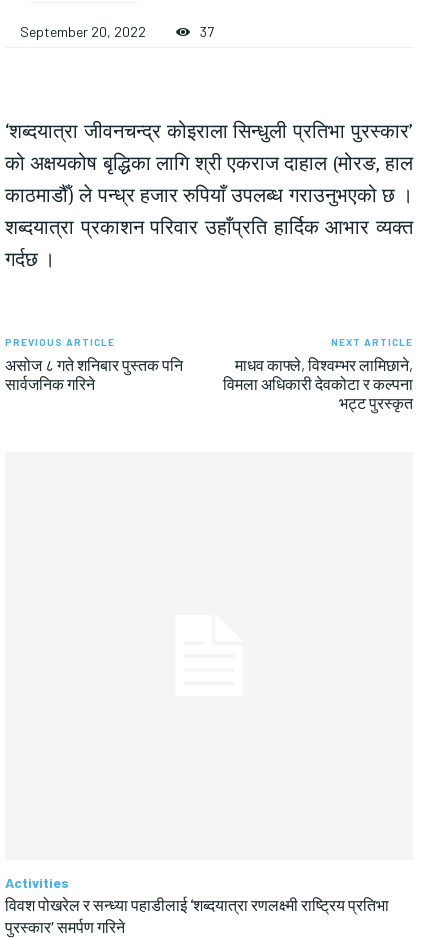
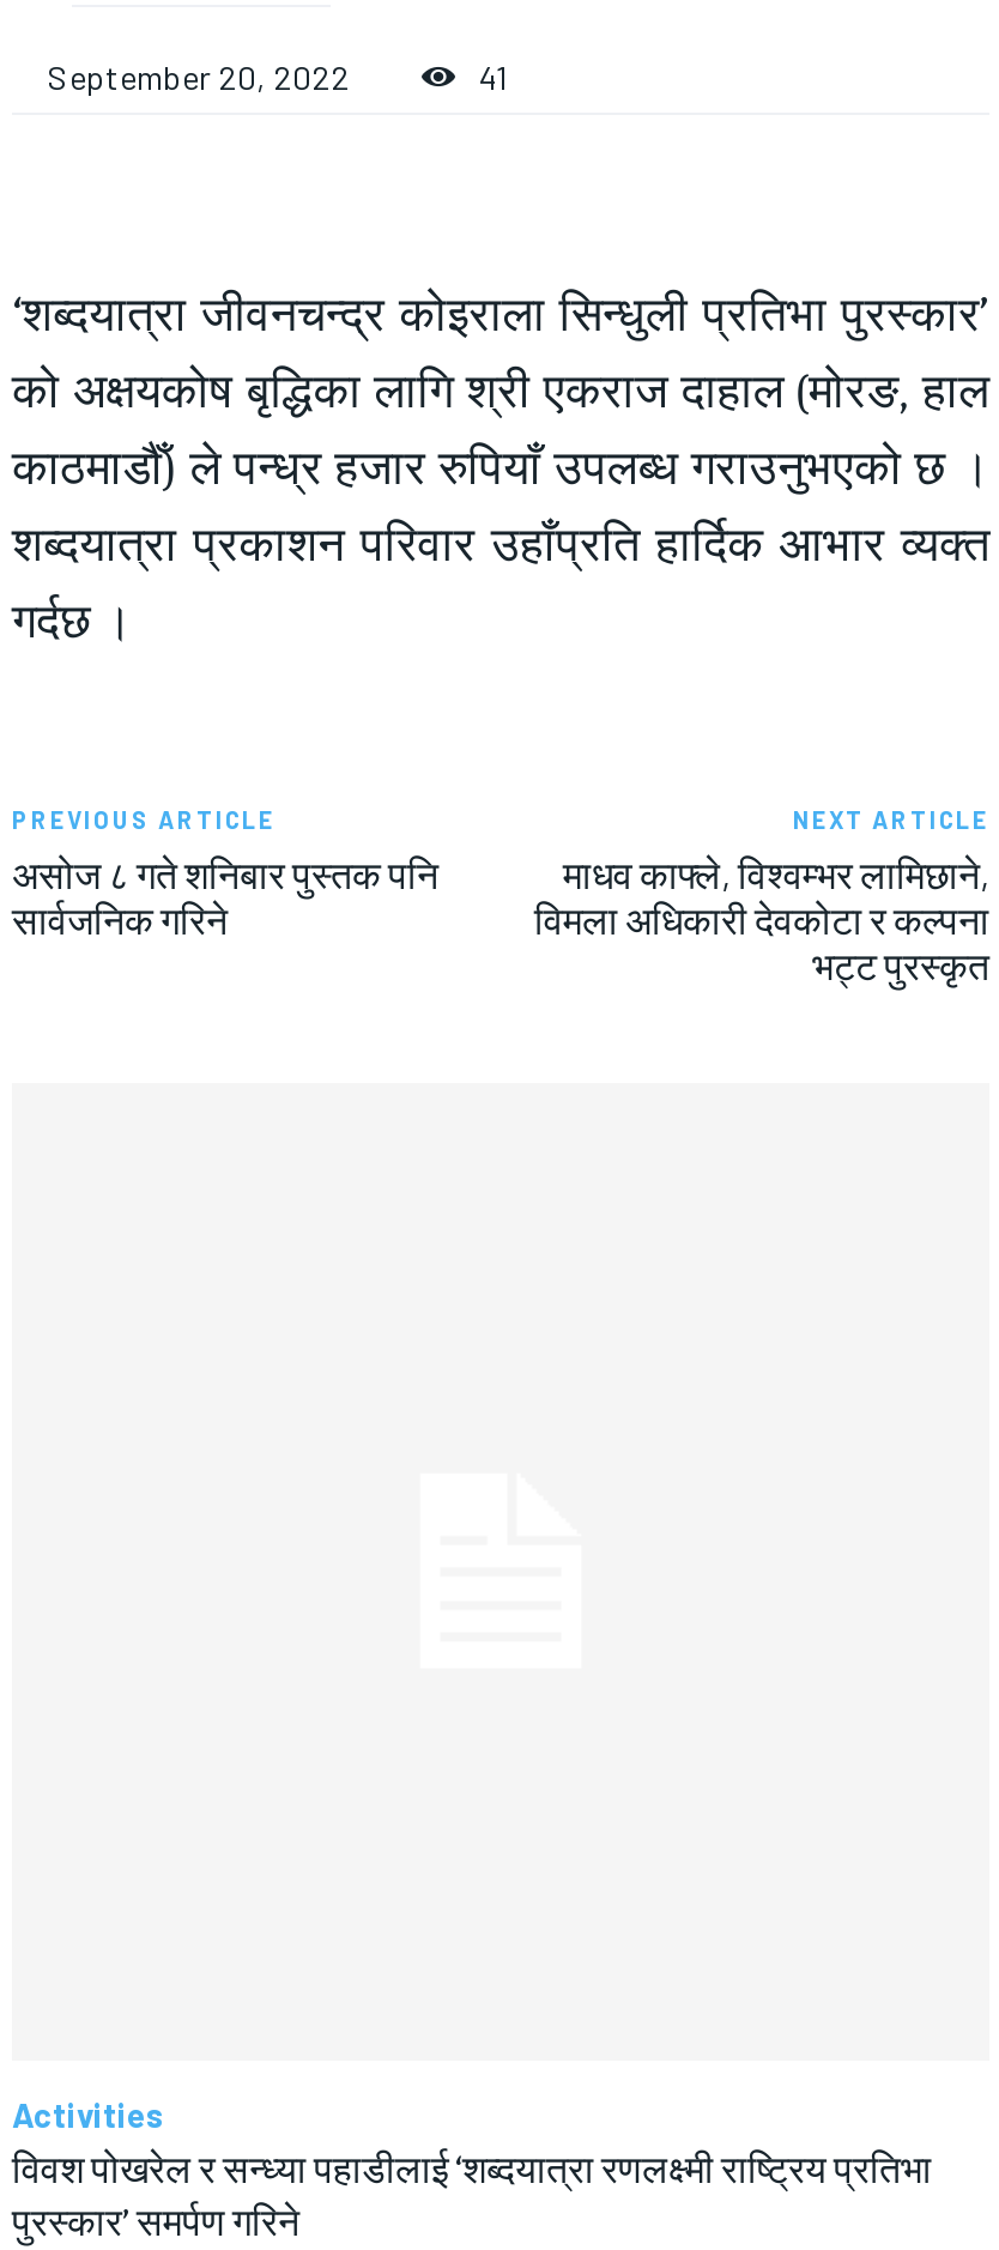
[200,24,214,41] 37 -> [479,57,508,98] 41

